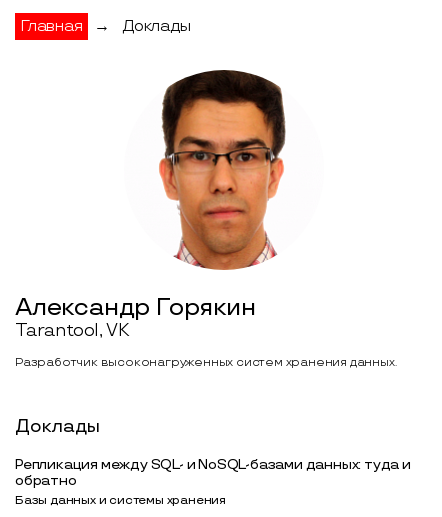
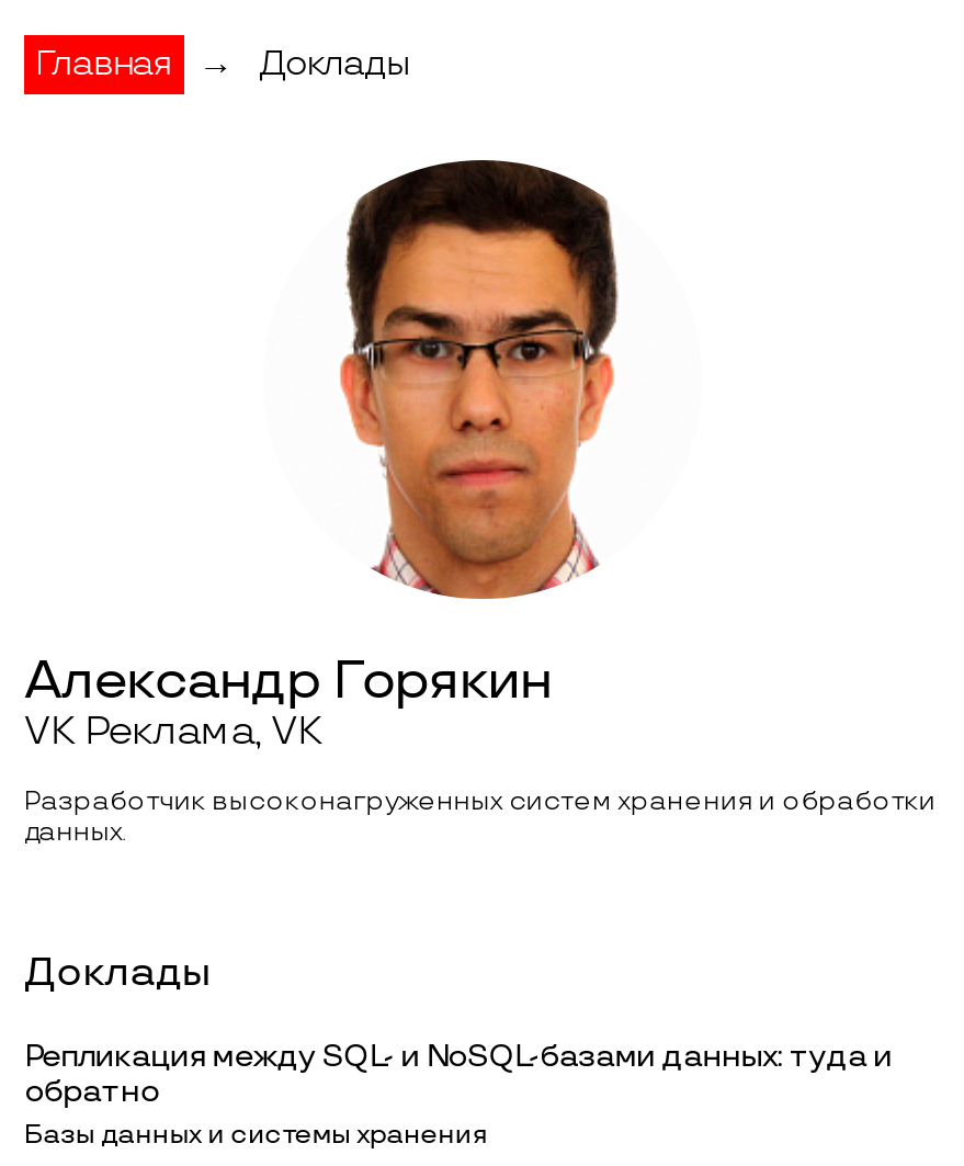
[15,320,129,341] Tarantool, VK -> [24,708,323,754] VK Реклама, VK
[15,355,396,370] Разработчик высоконагруженных систем хранения данных. -> [24,785,936,849] Разработчик высоконагруженных систем хранения и обработки | данных.

